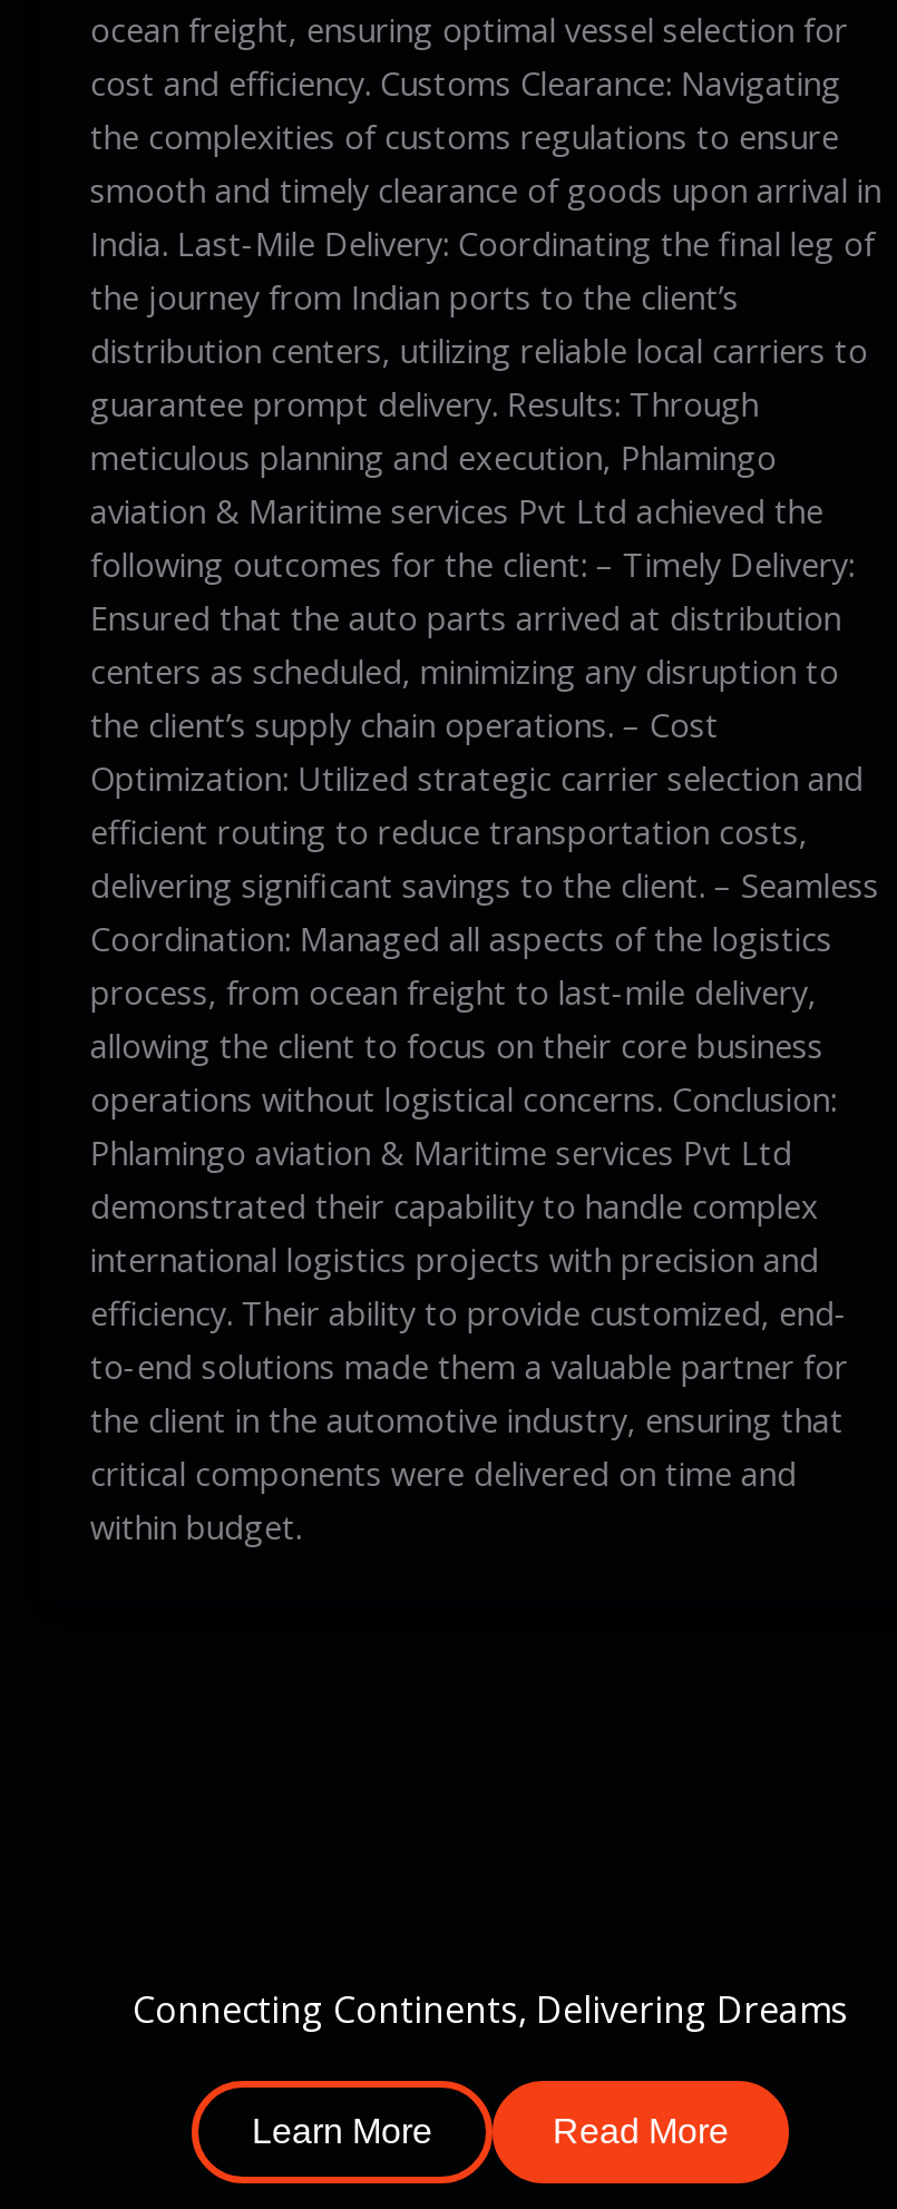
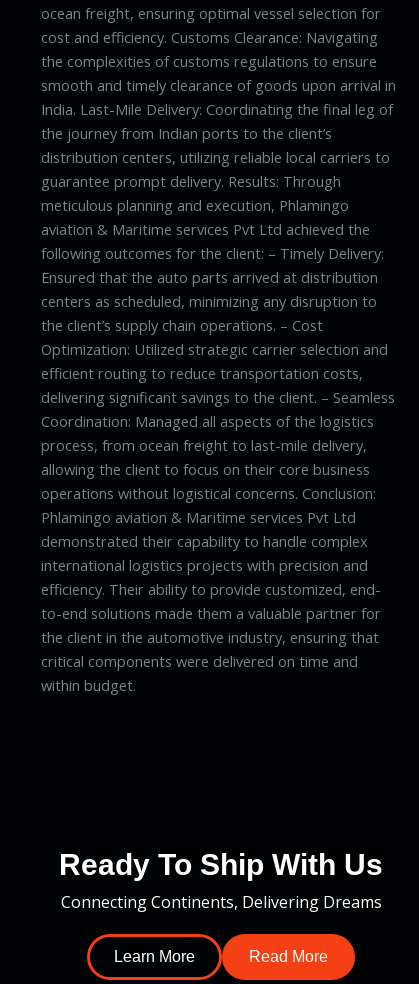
none -> [59,848,383,881] Ready To Ship With Us

